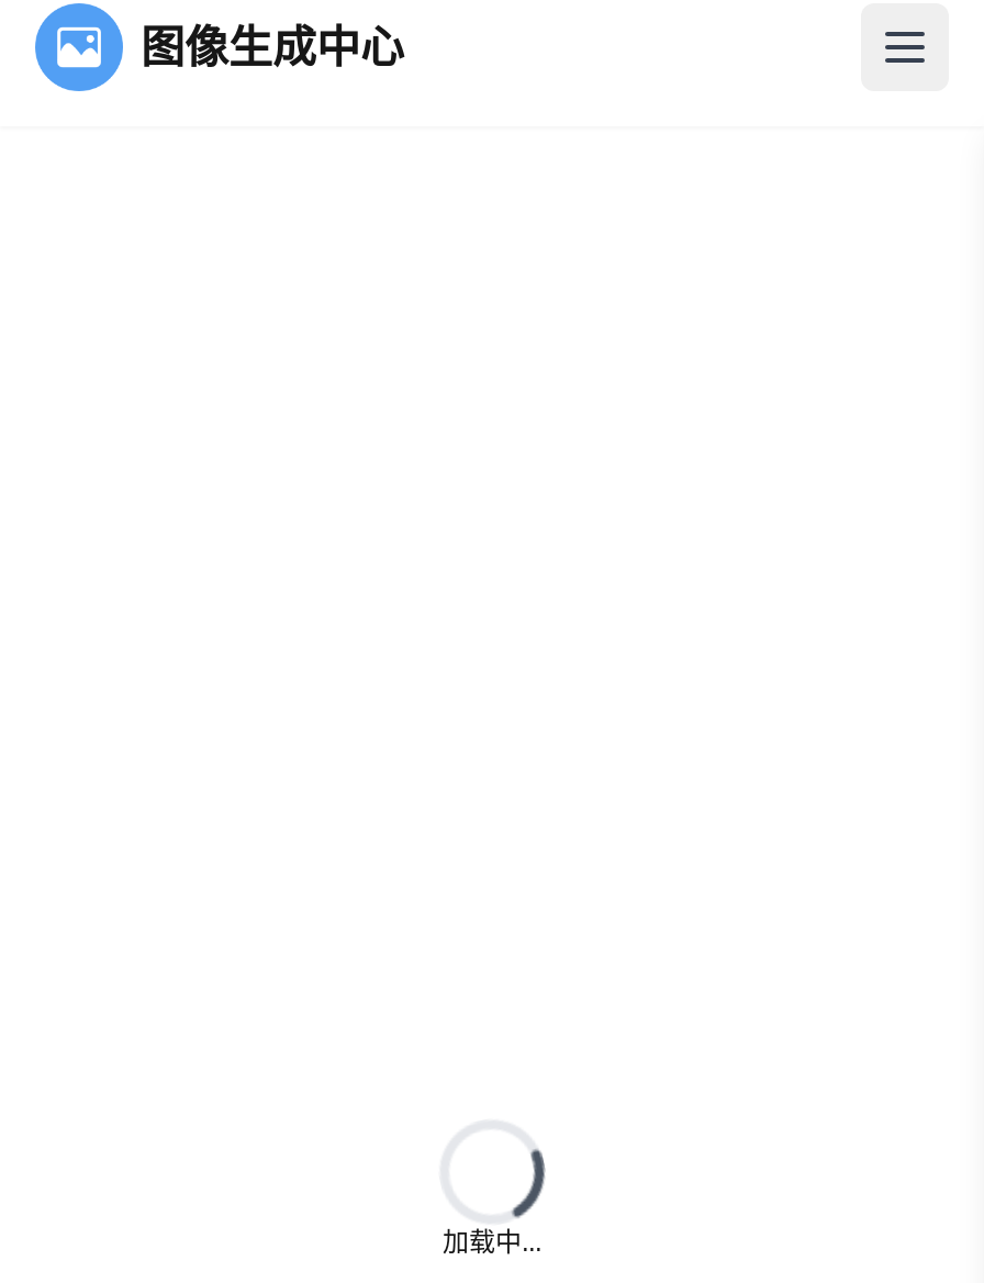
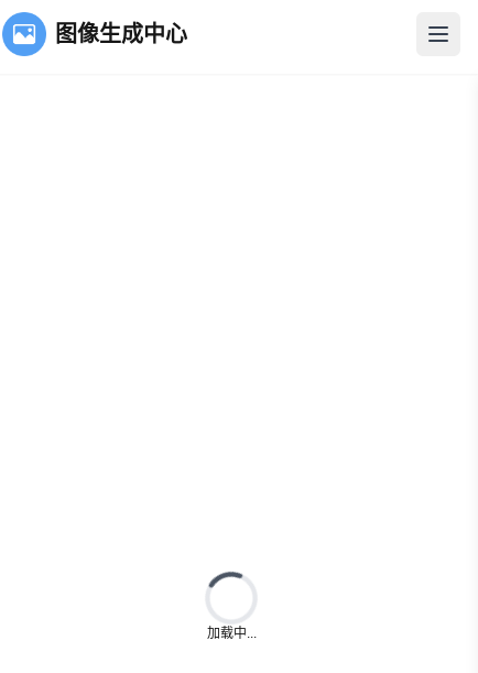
[448,1119,547,1218] [image] -> [208,571,258,620] [image]

